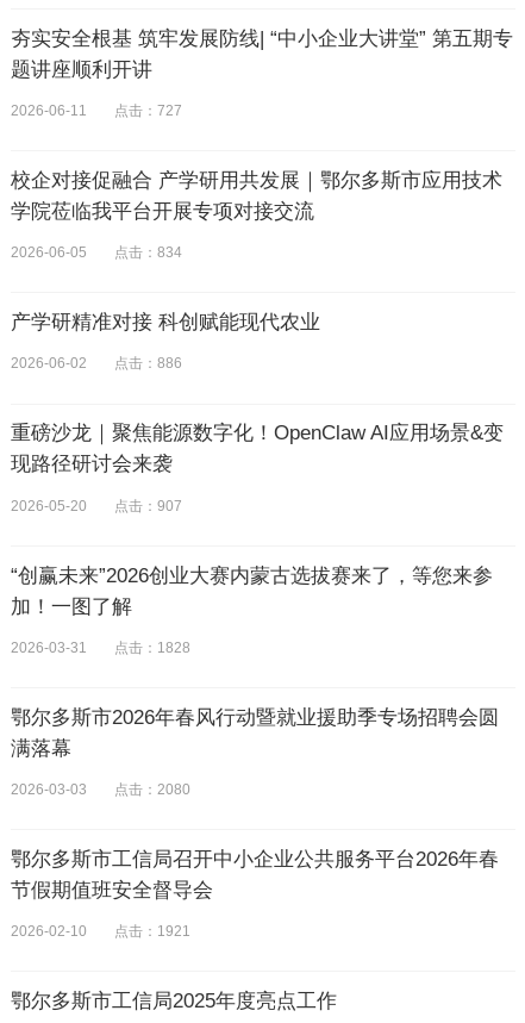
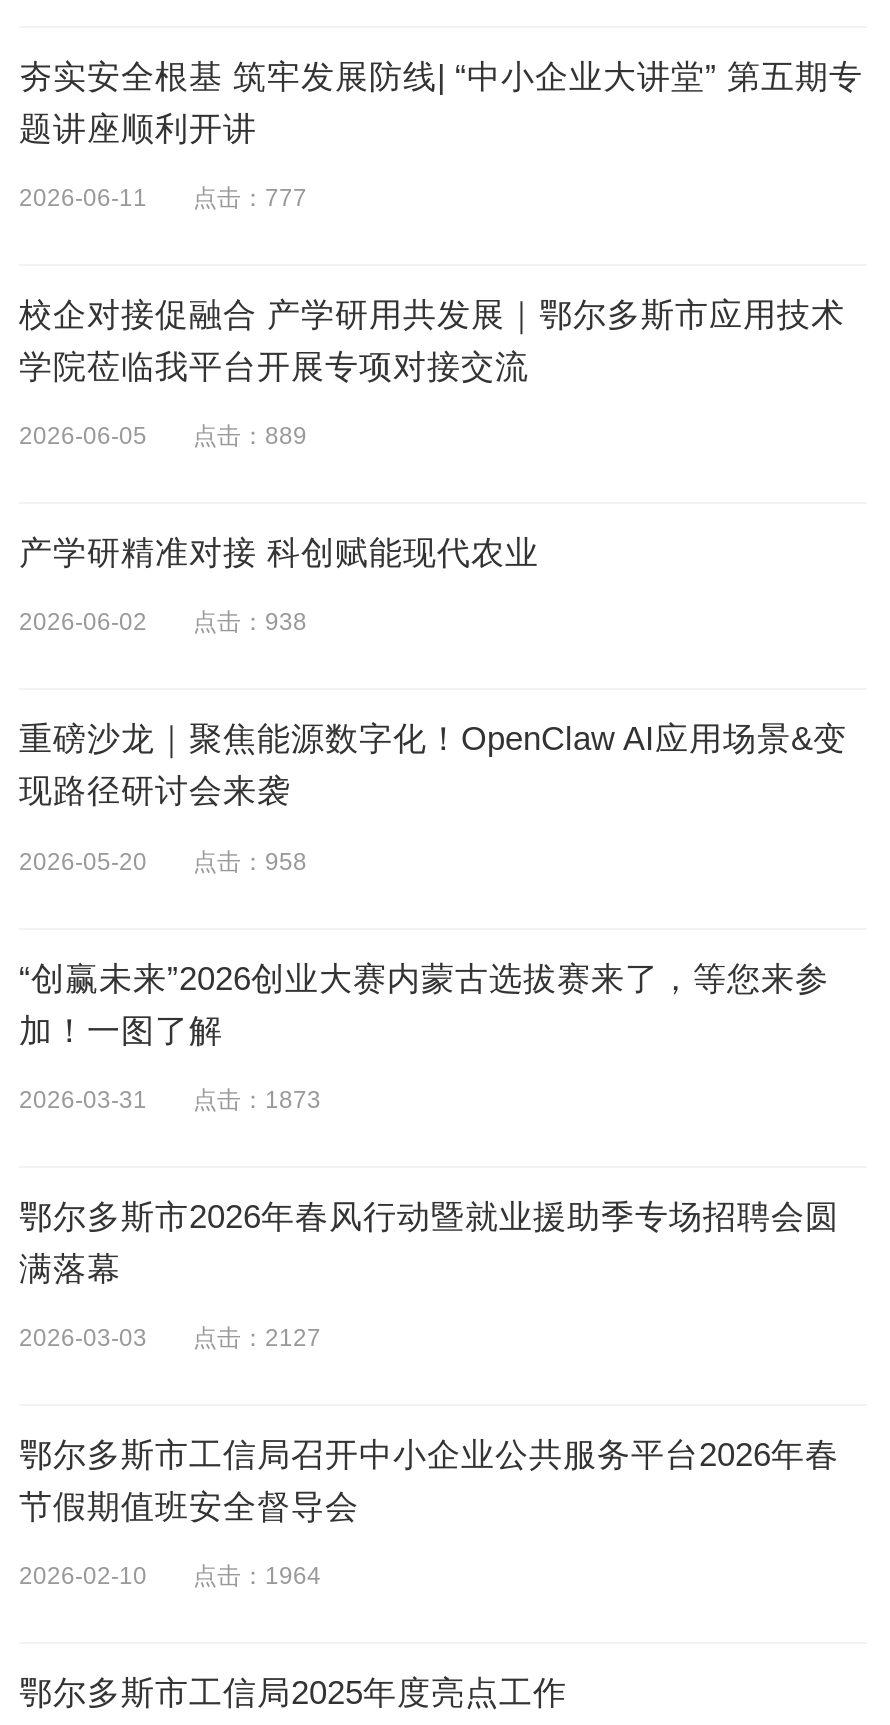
[11,103,182,119] 2026-06-11 点击：727 -> [19,184,307,212] 2026-06-11 点击：777
[11,244,182,261] 2026-06-05 点击：834 -> [19,422,307,450] 2026-06-05 点击：889
[11,355,182,372] 2026-06-02 点击：886 -> [19,609,307,637] 2026-06-02 点击：938
[11,497,182,514] 2026-05-20 点击：907 -> [19,847,307,875] 2026-05-20 点击：958
[11,639,190,656] 2026-03-31 点击：1828 -> [19,1086,321,1114] 2026-03-31 点击：1873
[11,781,190,798] 2026-03-03 点击：2080 -> [19,1324,321,1352] 2026-03-03 点击：2127
[11,923,190,940] 2026-02-10 点击：1921 -> [19,1562,321,1590] 2026-02-10 点击：1964

